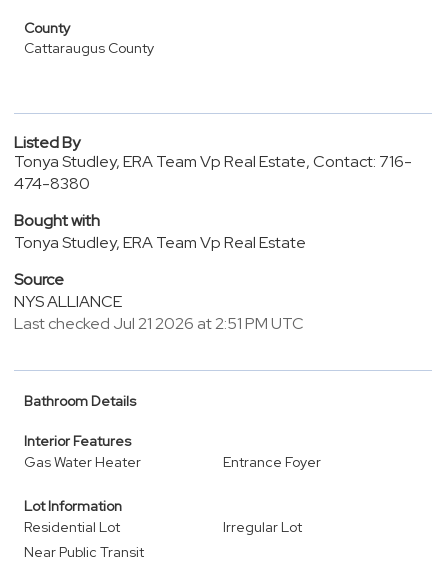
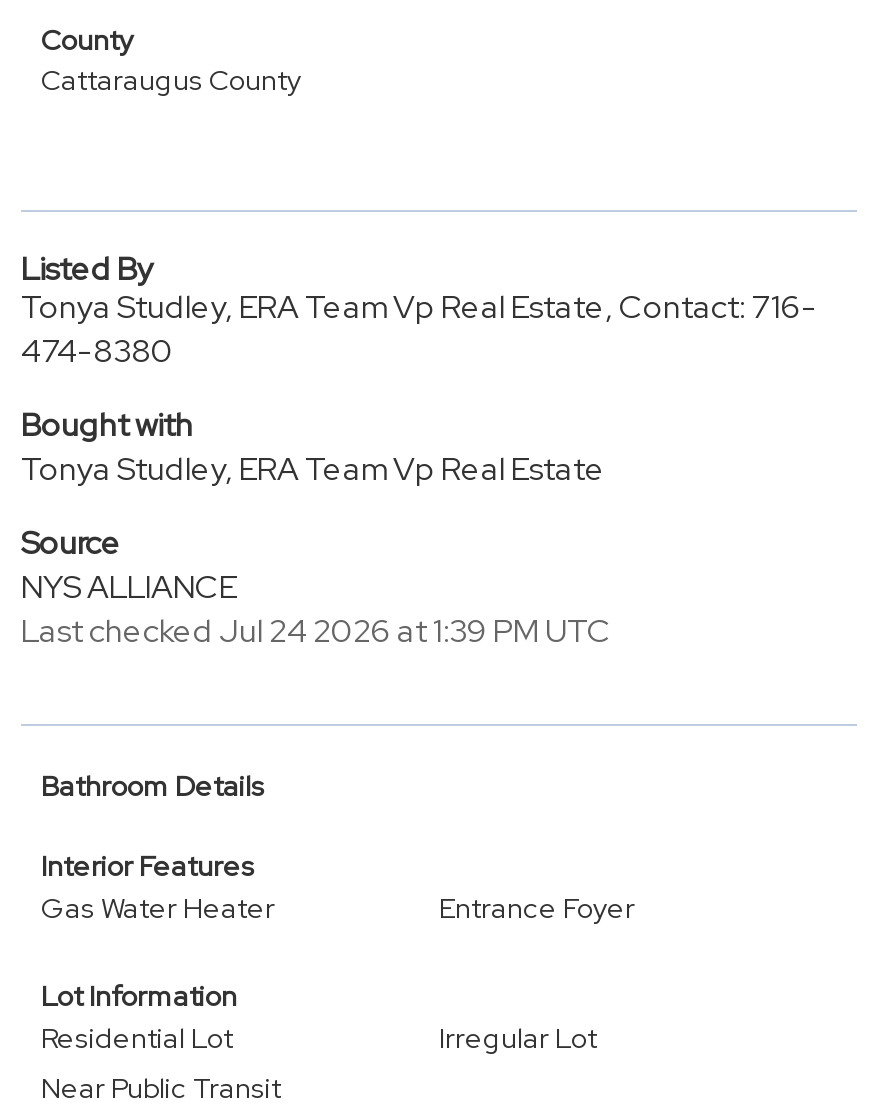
[14,313,304,334] Last checked Jul 21 2026 at 2:51 PM UTC -> [21,610,611,652] Last checked Jul 24 2026 at 1:39 PM UTC

